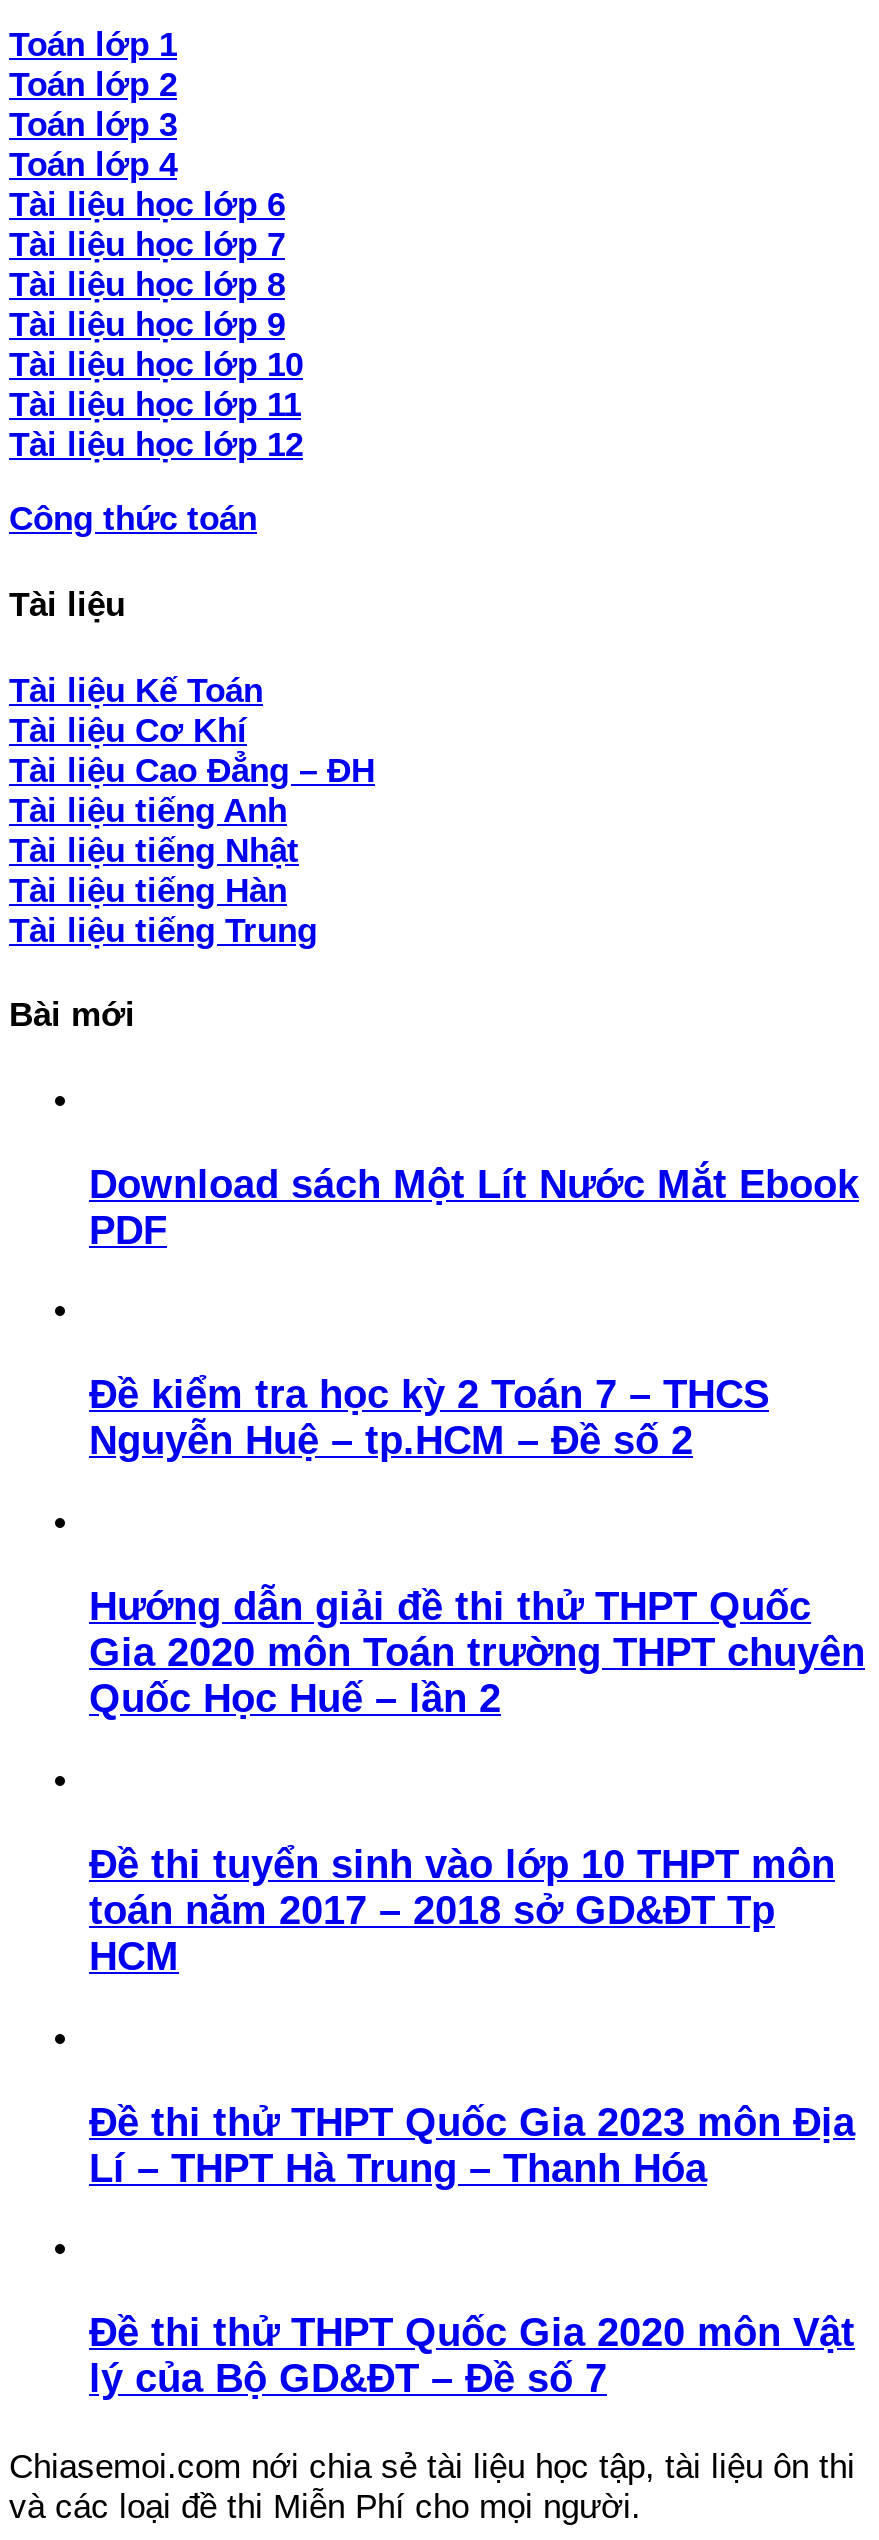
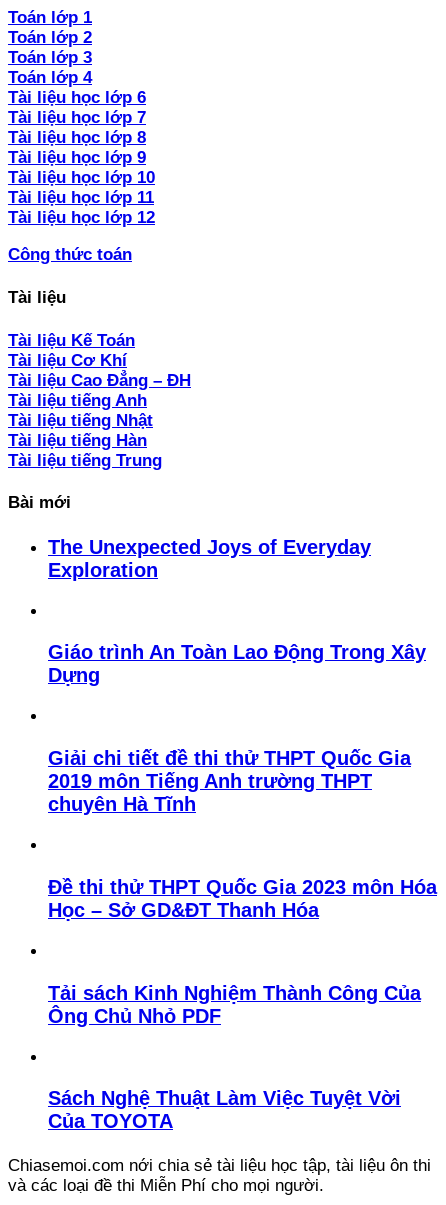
[89,1161,859,1251] Download sách Một Lít Nước Mắt Ebook | PDF -> [48,536,371,581] The Unexpected Joys of Everyday | Exploration
[89,1373,769,1463] Đề kiểm tra học kỳ 2 Toán 7 – THCS | Nguyễn Huệ – tp.HCM – Đề số 2 -> [48,641,426,686] Giáo trình An Toàn Lao Động Trong Xây | Dựng
[89,1584,865,1720] Hướng dẫn giải đề thi thử THPT Quốc | Gia 2020 môn Toán trường THPT chuyên | Quốc Học Huế – lần 2 -> [48,747,411,815] Giải chi tiết đề thi thử THPT Quốc Gia | 2019 môn Tiếng Anh trường THPT | chuyên Hà Tĩnh
[89,1842,835,1978] Đề thi tuyển sinh vào lớp 10 THPT môn | toán năm 2017 – 2018 sở GD&ĐT Tp | HCM -> [48,876,437,921] Đề thi thử THPT Quốc Gia 2023 môn Hóa | Học – Sở GD&ĐT Thanh Hóa
[89,2099,855,2189] Đề thi thử THPT Quốc Gia 2023 môn Địa | Lí – THPT Hà Trung – Thanh Hóa -> [48,982,421,1027] Tải sách Kinh Nghiệm Thành Công Của | Ông Chủ Nhỏ PDF
[89,2311,855,2401] Đề thi thử THPT Quốc Gia 2020 môn Vật | lý của Bộ GD&ĐT – Đề số 7 -> [48,1087,401,1132] Sách Nghệ Thuật Làm Việc Tuyệt Vời | Của TOYOTA

